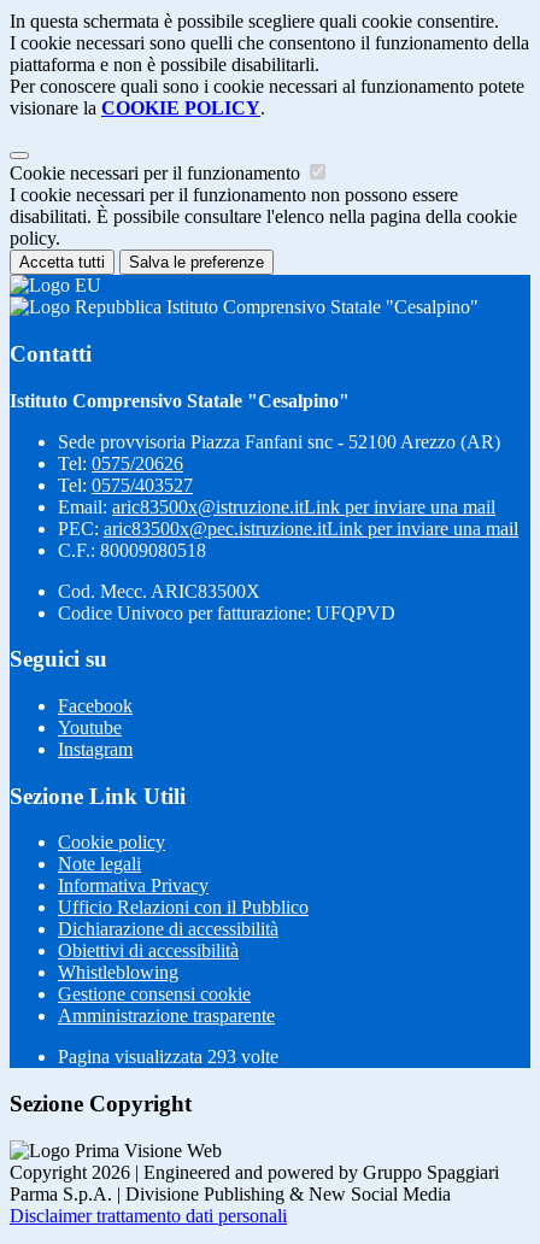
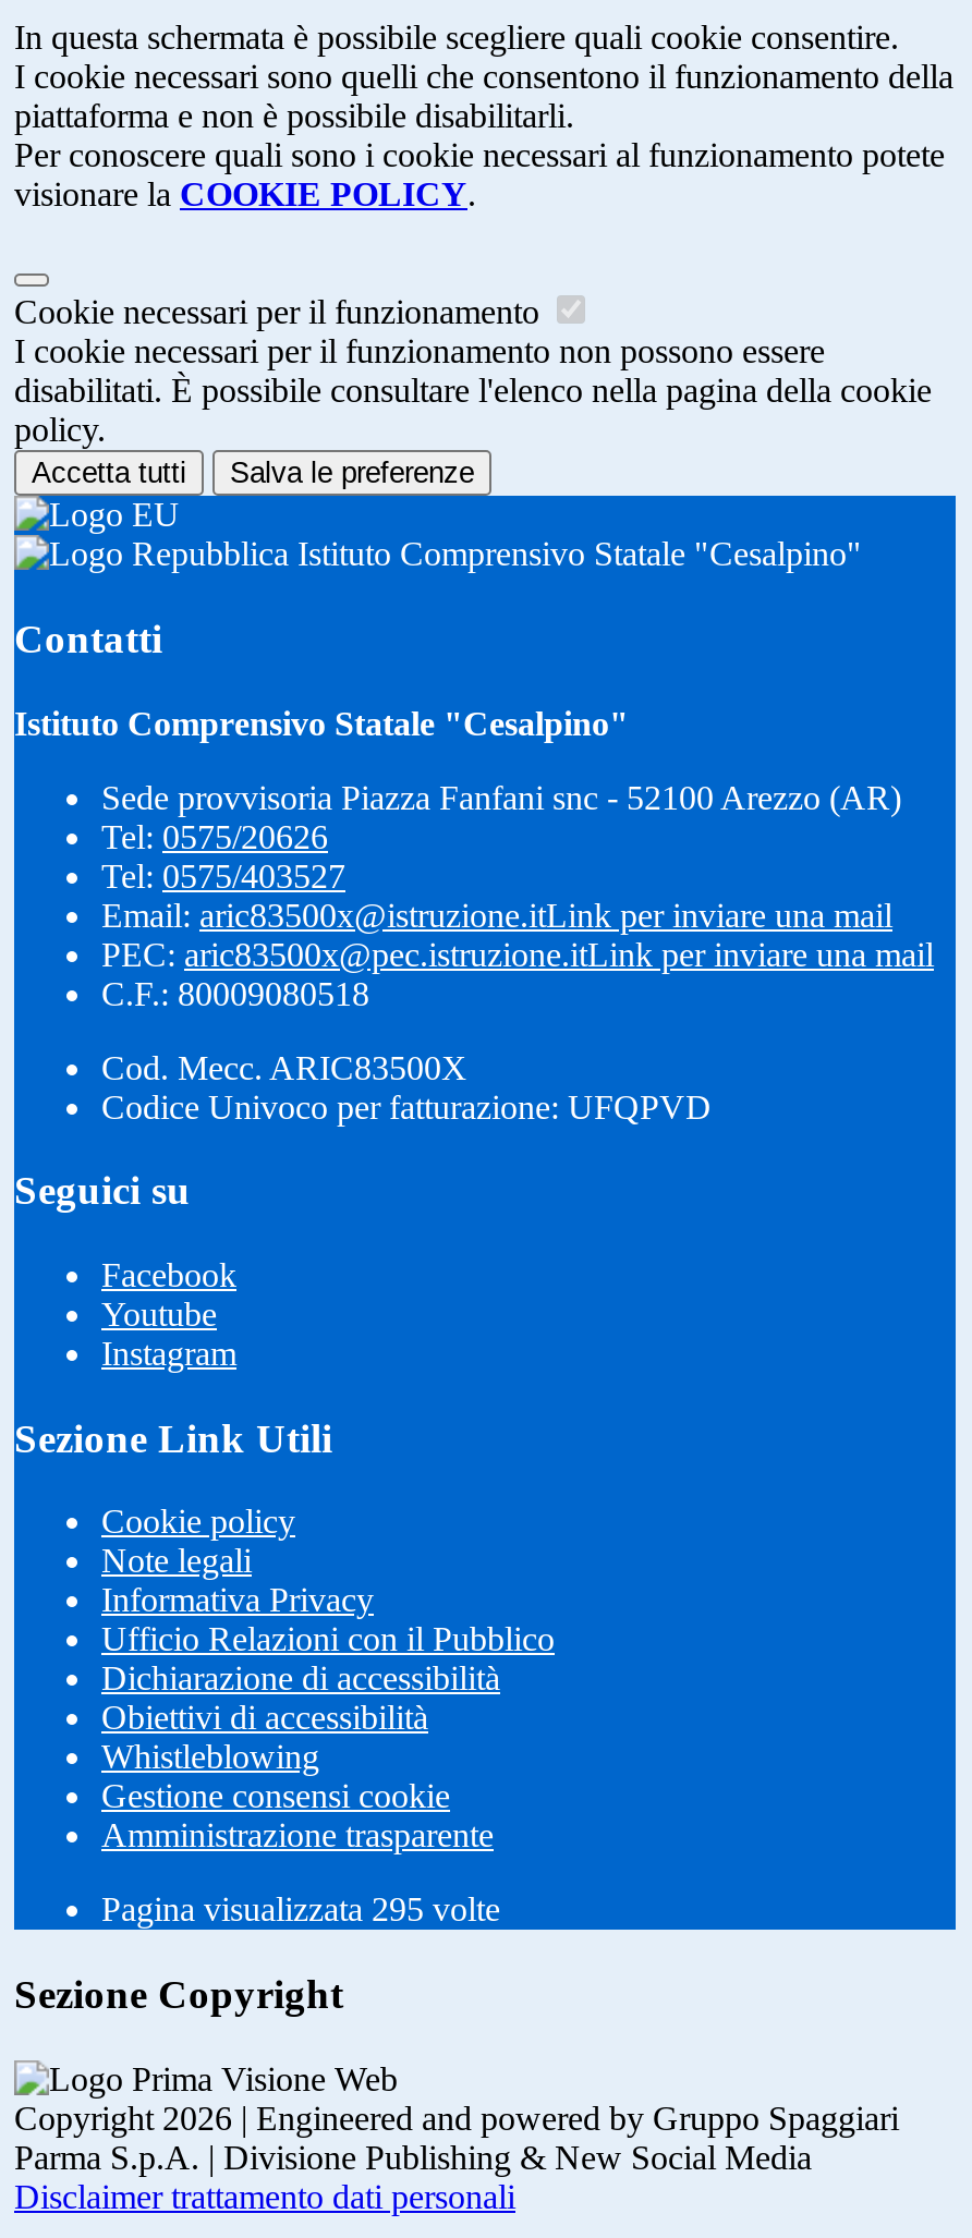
[58,1047,278,1067] Pagina visualizzata 293 volte -> [101,1891,500,1928] Pagina visualizzata 295 volte

